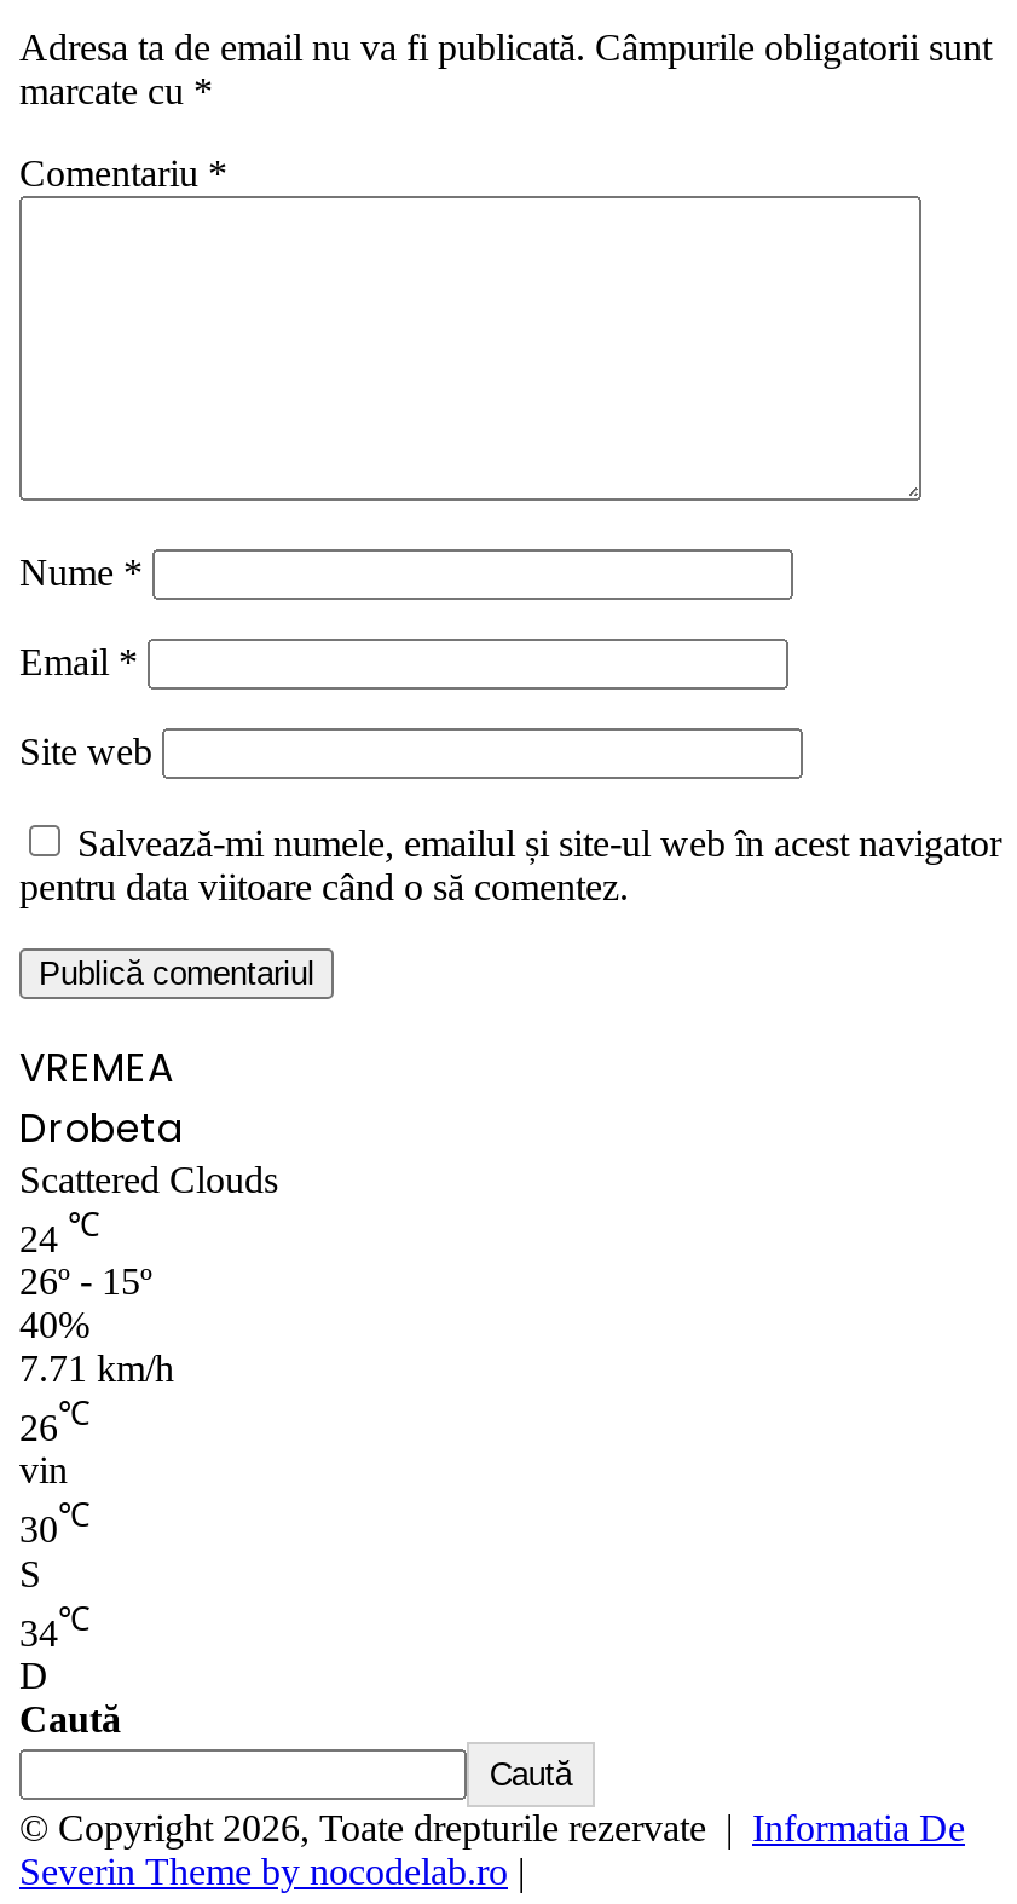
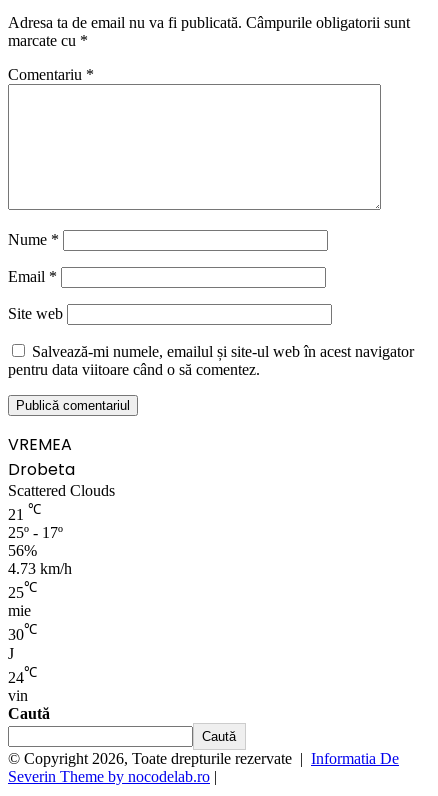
[19,1207,174,1491] 24 ℃ | 26º - 15º | 40% | 7.71 km/h | 26℃ | vin -> [8,502,72,619] 21 ℃ | 25º - 17º | 56% | 4.73 km/h | 25℃ | mie
[19,1552,89,1696] S | 34℃ | D -> [8,645,37,704] J | 24℃ | vin

